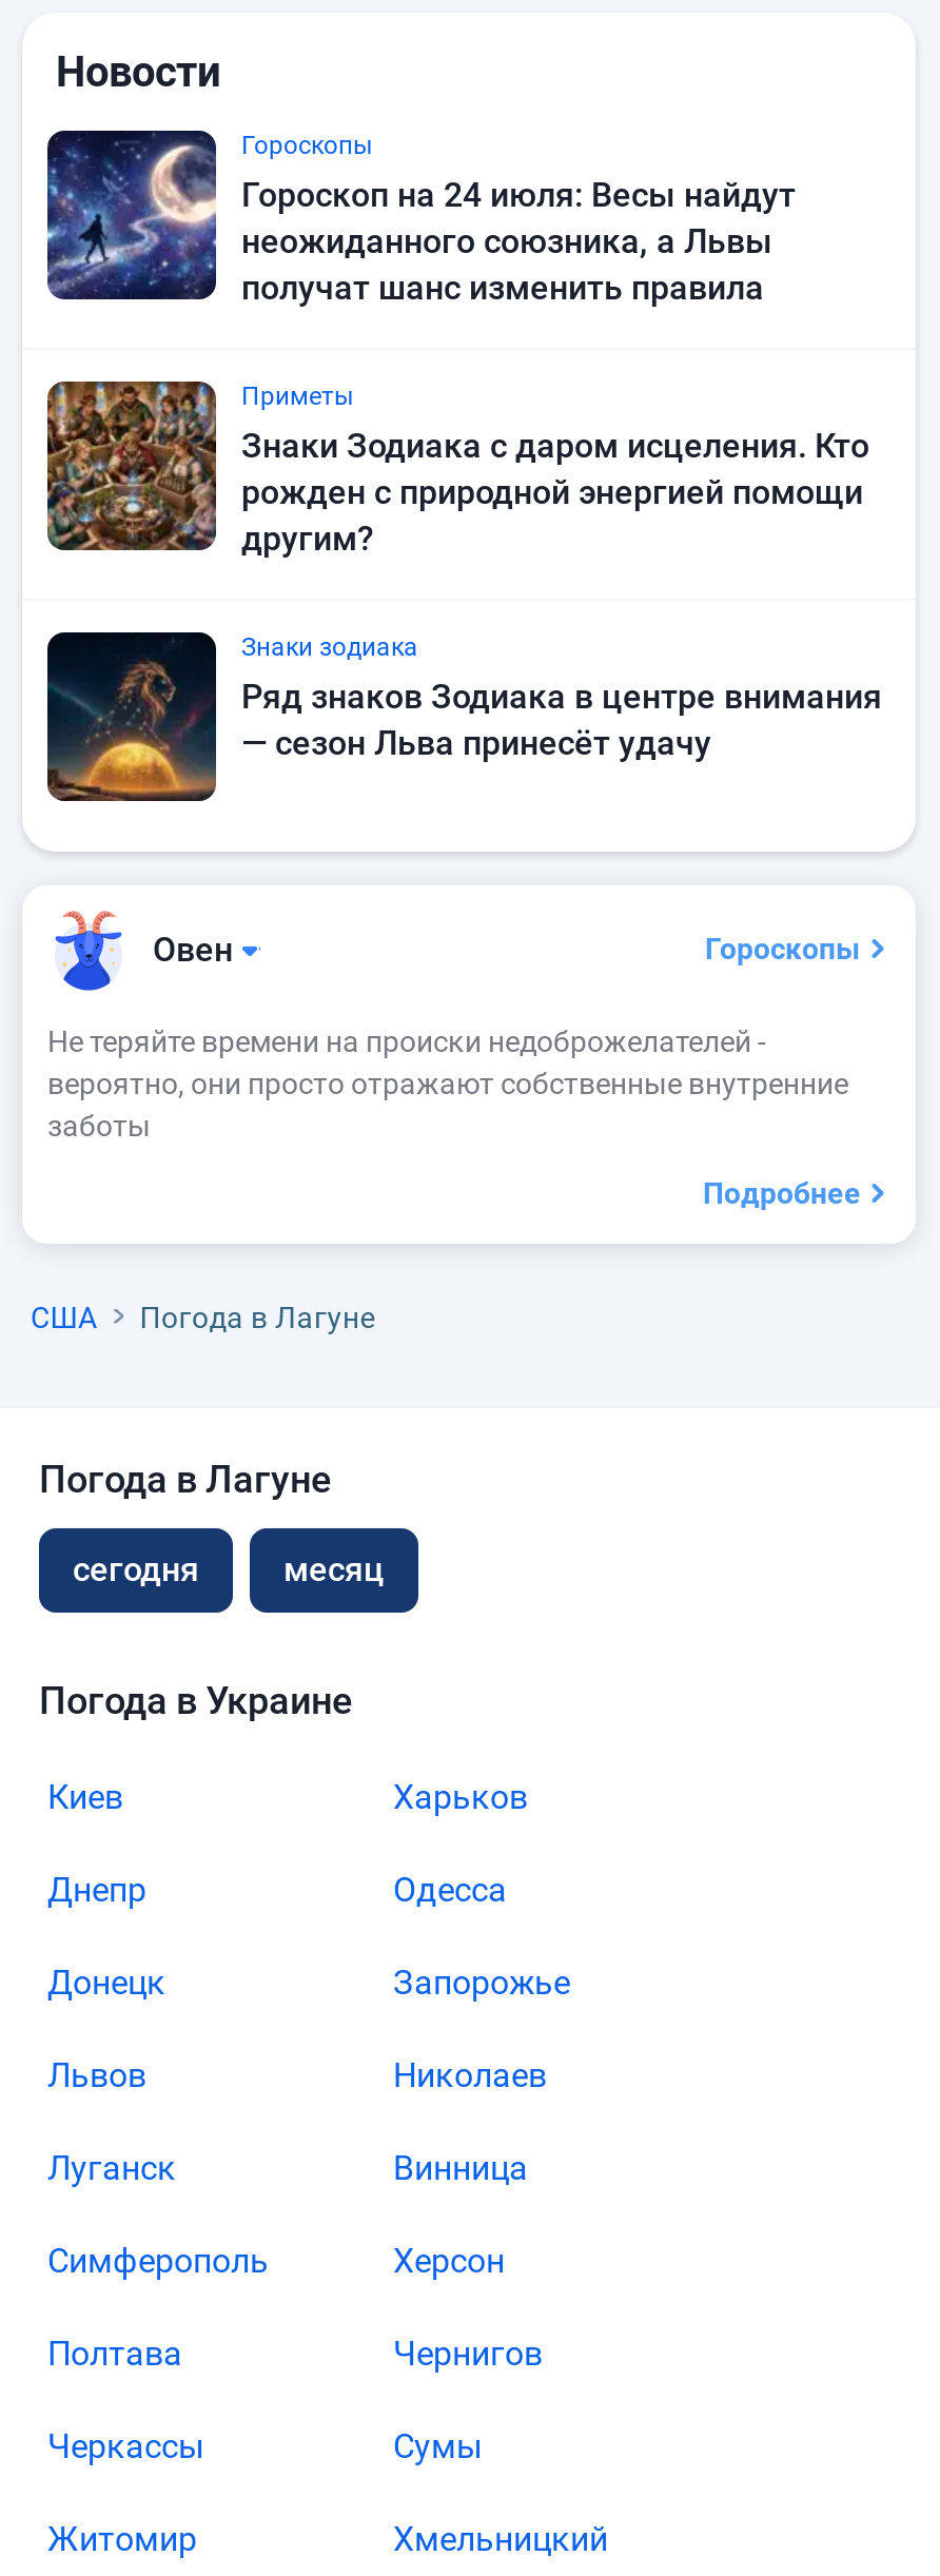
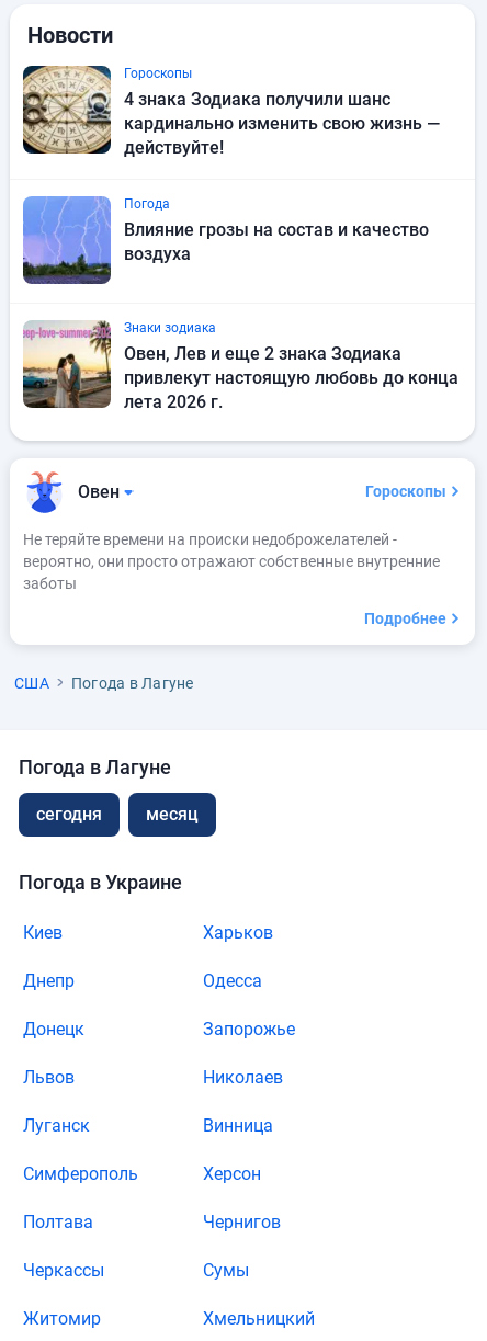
[45,129,796,308] [image] | Гороскоп на 24 июля: Весы найдут | неожиданного союзника, а Львы | получат шанс изменить правила -> [22,65,440,158] [image] | 4 знака Зодиака получили шанс | кардинально изменить свою жизнь — | действуйте!
[45,379,869,559] [image] | Приметы | Знаки Зодиака с даром исцеления. Кто | рожден с природной энергией помощи | другим? -> [22,195,429,285] [image] | Погода | Влияние грозы на состав и качество | воздуха
[45,630,882,801] [image] | Ряд знаков Зодиака в центре внимания | — сезон Льва принесёт удачу -> [22,320,458,412] [image] | Овен, Лев и еще 2 знака Зодиака | привлекут настоящую любовь до конца | лета 2026 г.

